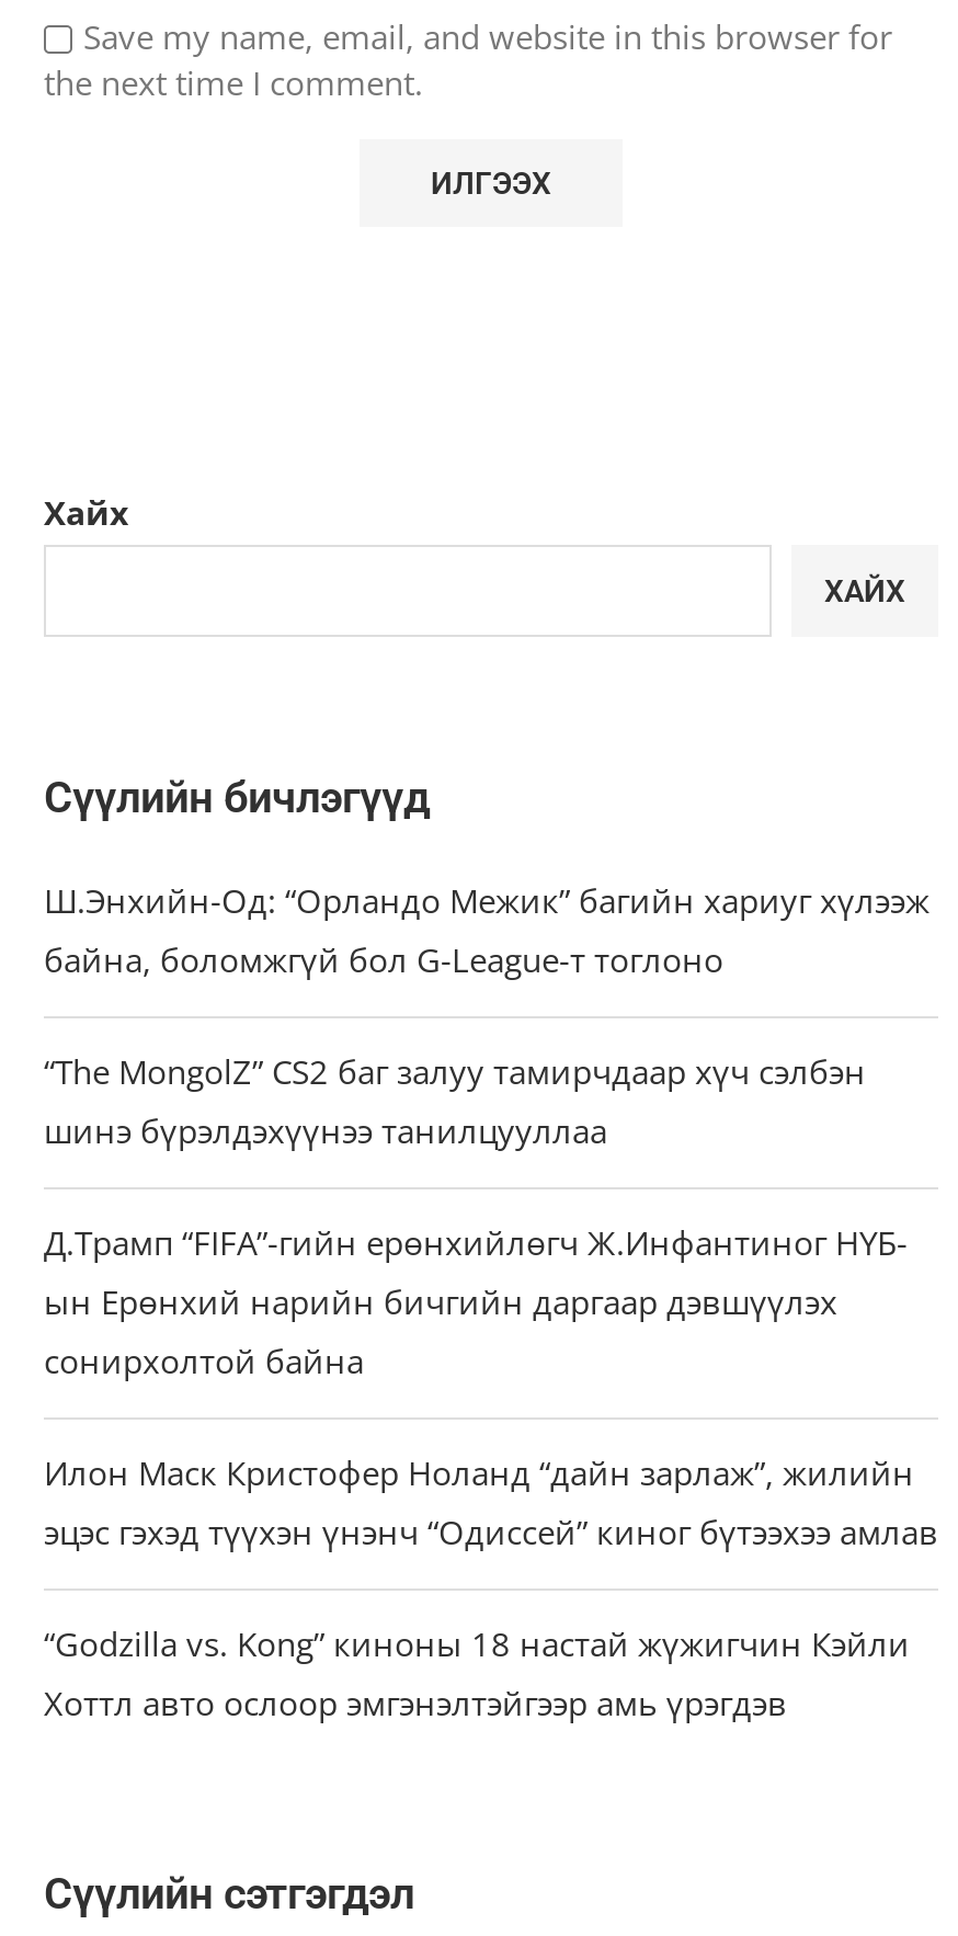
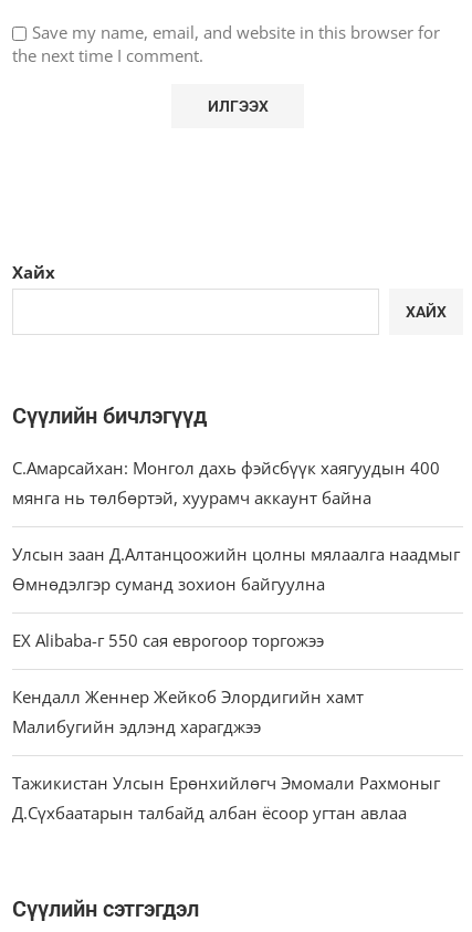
[44,877,930,980] Ш.Энхийн-Од: “Орландо Межик” багийн хариуг хүлээж | байна, боломжгүй бол G-League-т тоглоно -> [12,456,440,508] С.Амарсайхан: Монгол дахь фэйсбүүк хаягуудын 400 | мянга нь төлбөртэй, хуурамч аккаунт байна
[44,1048,866,1152] “The MongolZ” CS2 баг залуу тамирчдаар хүч сэлбэн | шинэ бүрэлдэхүүнээ танилцууллаа -> [12,543,460,594] Улсын заан Д.Алтанцоожийн цолны мялаалга наадмыг | Өмнөдэлгэр суманд зохион байгуулна
[44,1219,908,1382] Д.Трамп “FIFA”-гийн ерөнхийлөгч Ж.Инфантиног НҮБ- | ын Ерөнхий нарийн бичгийн даргаар дэвшүүлэх | сонирхолтой байна -> [12,629,324,651] ЕХ Alibaba-г 550 сая еврогоор торгожээ
[44,1450,938,1553] Илон Маск Кристофер Ноланд “дайн зарлаж”, жилийн | эцэс гэхэд түүхэн үнэнч “Одиссей” киног бүтээхээ амлав -> [12,685,364,737] Кендалл Женнер Жейкоб Элордигийн хамт | Малибугийн эдлэнд харагджээ
[44,1621,910,1724] “Godzilla vs. Kong” киноны 18 настай жүжигчин Кэйли | Хоттл авто ослоор эмгэнэлтэйгээр амь үрэгдэв -> [12,771,440,823] Тажикистан Улсын Ерөнхийлөгч Эмомали Рахмоныг | Д.Сүхбаатарын талбайд албан ёсоор угтан авлаа

